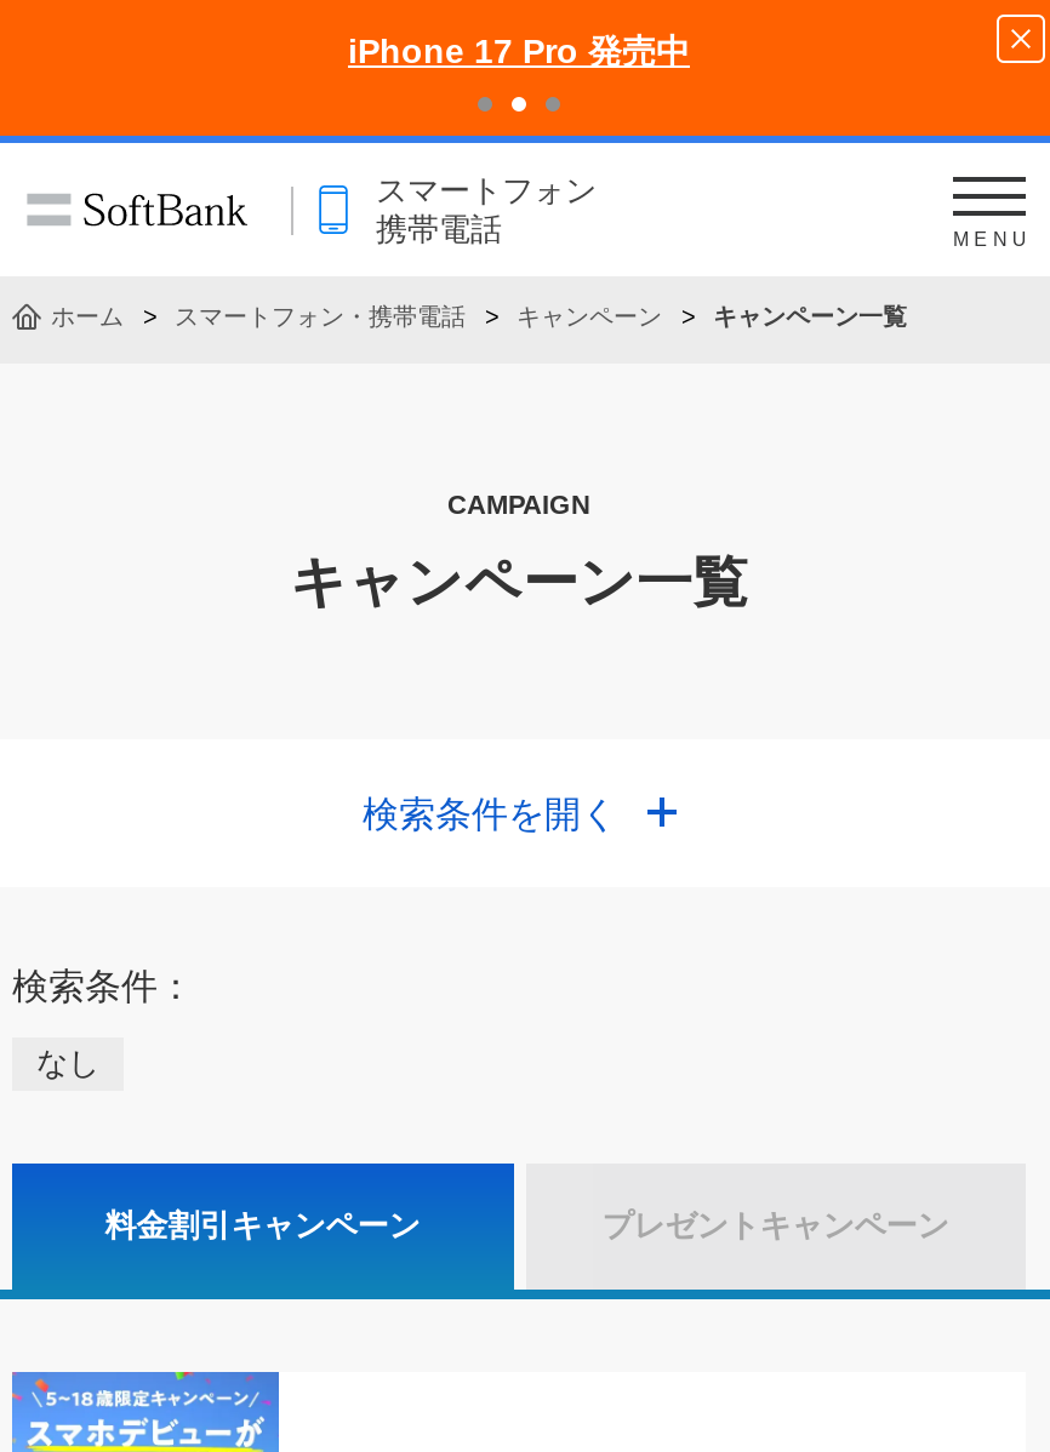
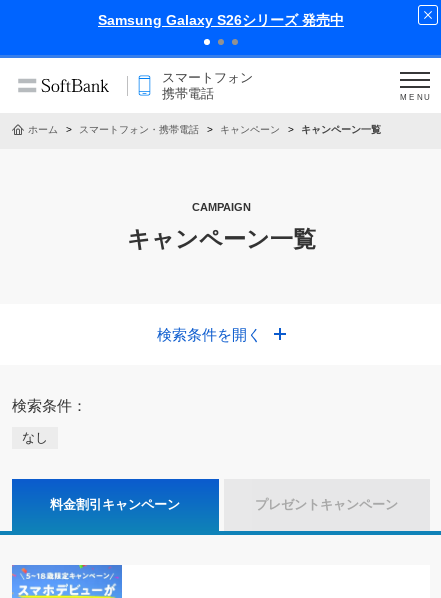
[348,32,690,70] iPhone 17 Pro 発売中 -> [98,12,344,28] Samsung Galaxy S26シリーズ 発売中

